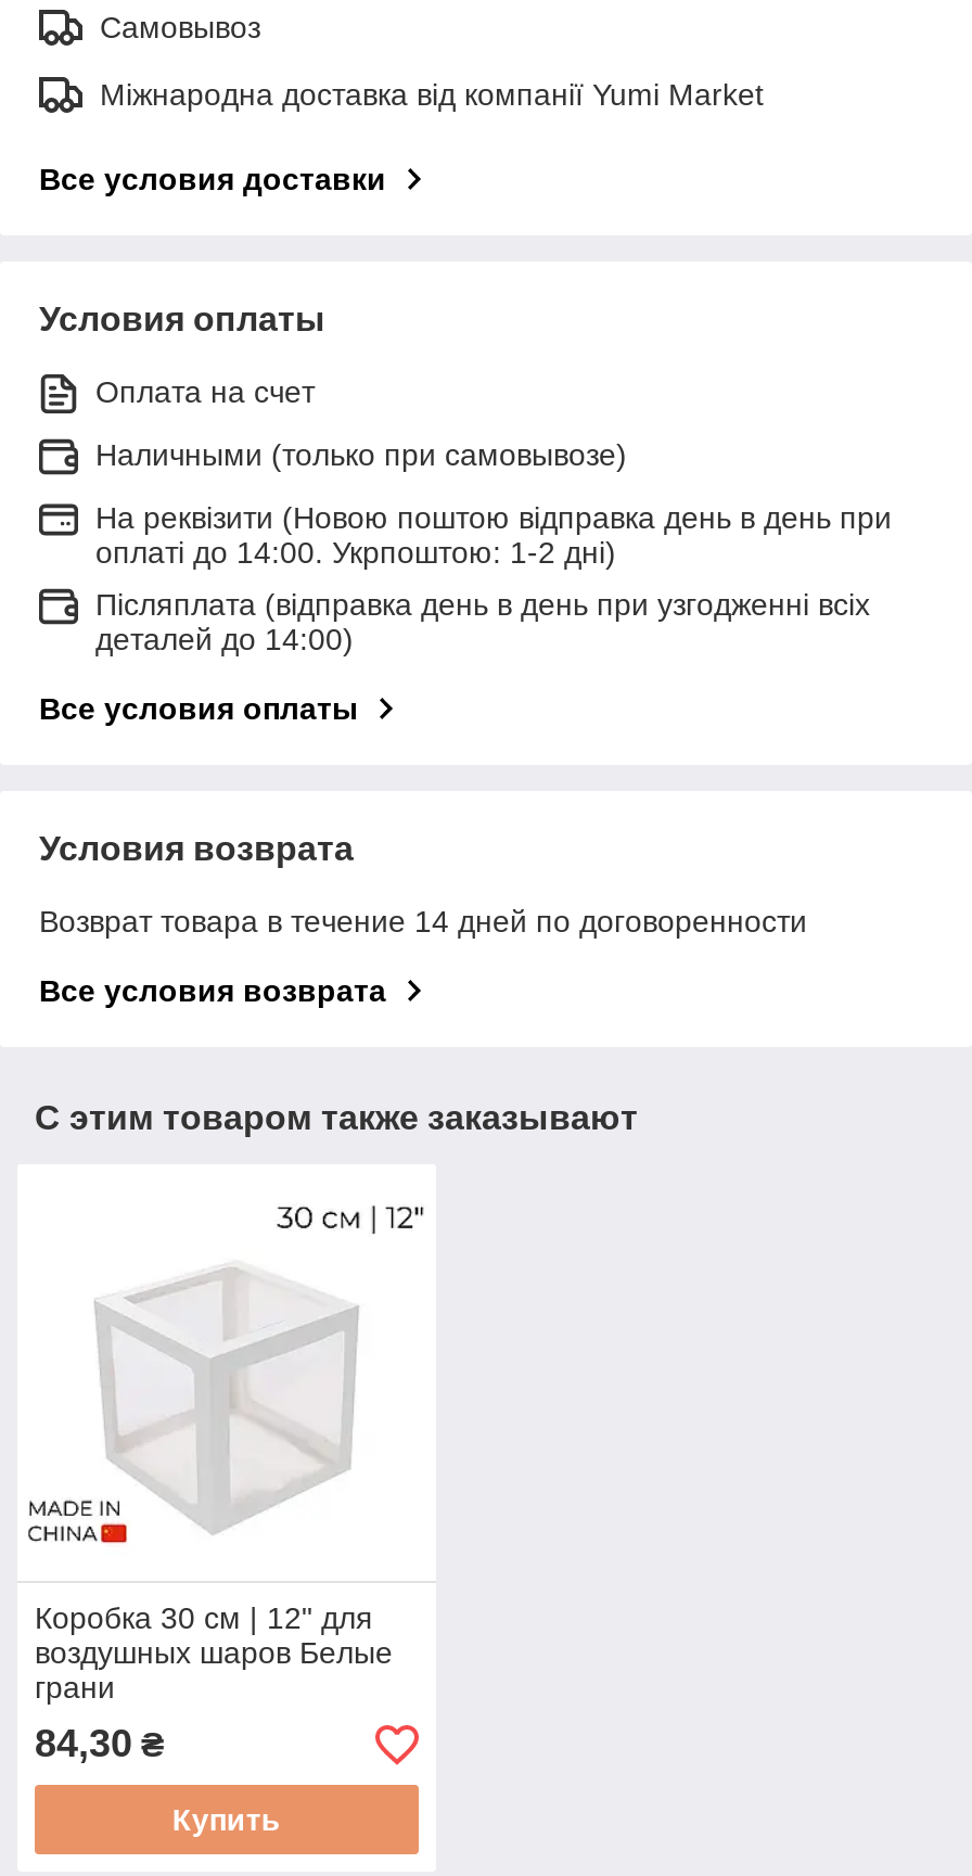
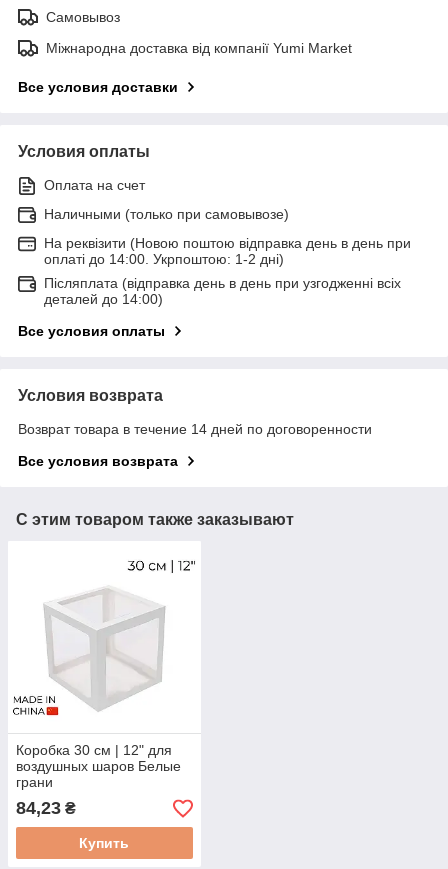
[35,1723,165,1766] 84,30 ₴ -> [16,798,76,818] 84,23 ₴

